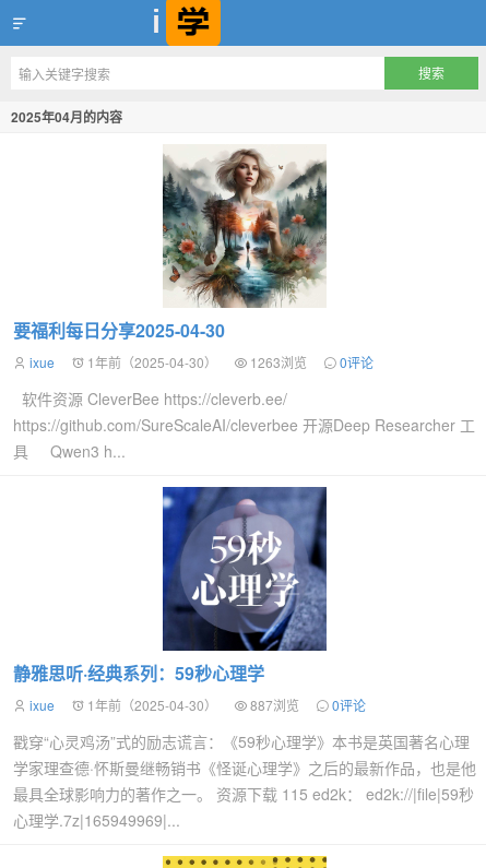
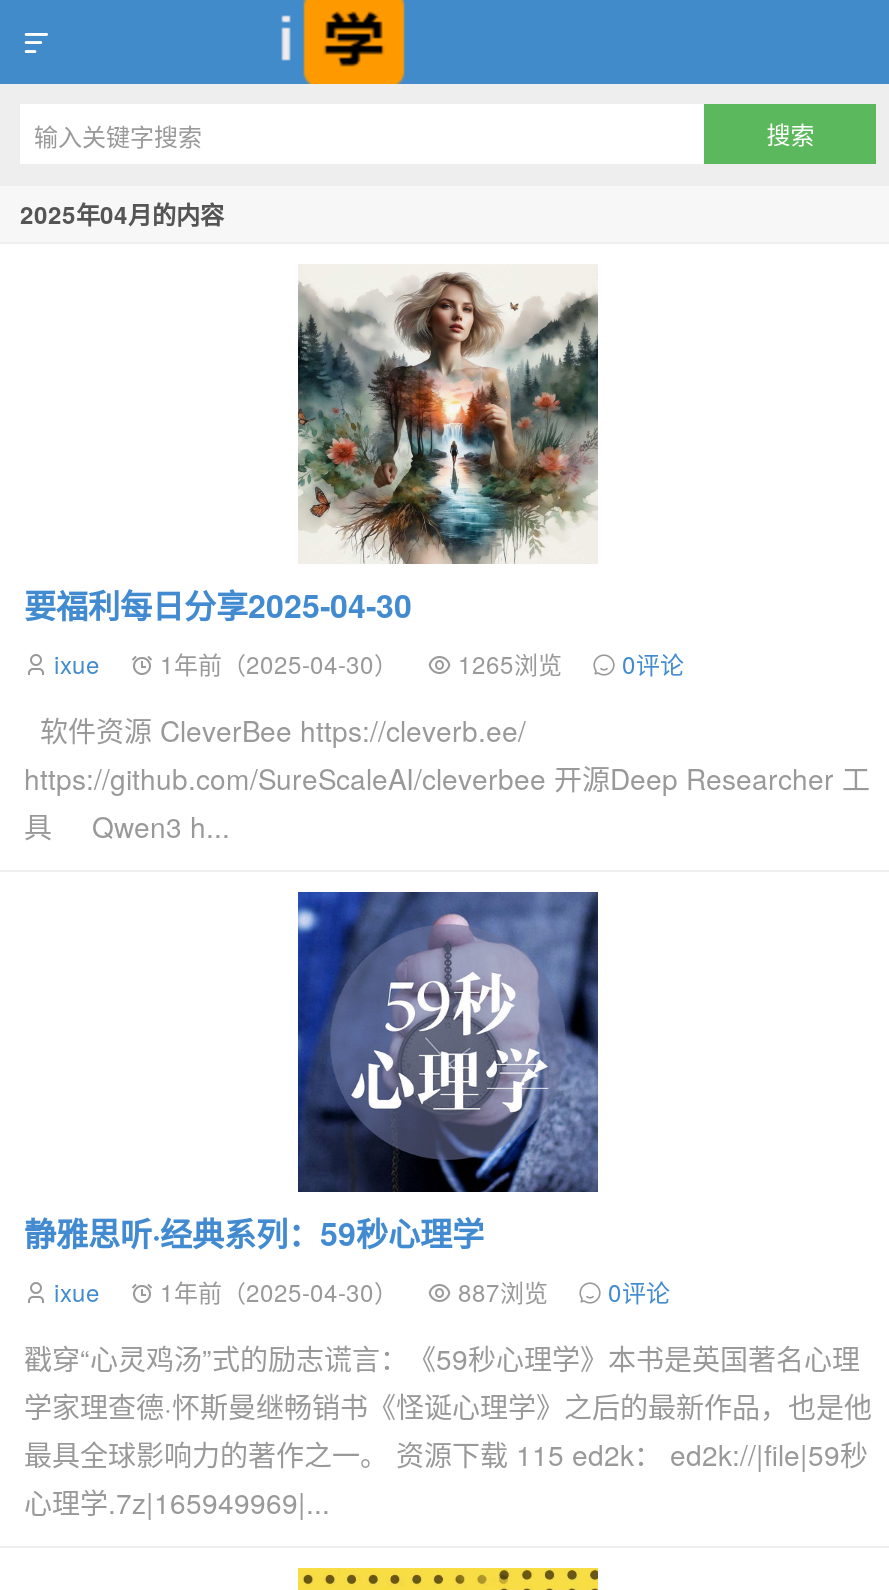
[29,353,374,371] ixue 1年前（2025-04-30） 1263浏览 0评论 -> [54,646,684,680] ixue 1年前（2025-04-30） 1265浏览 0评论

